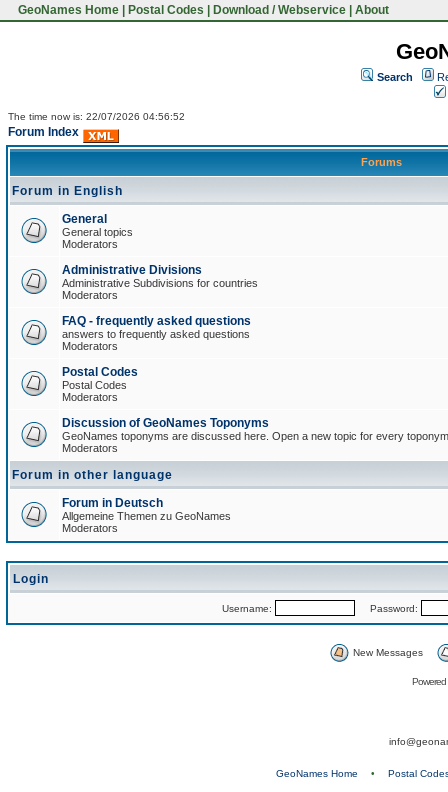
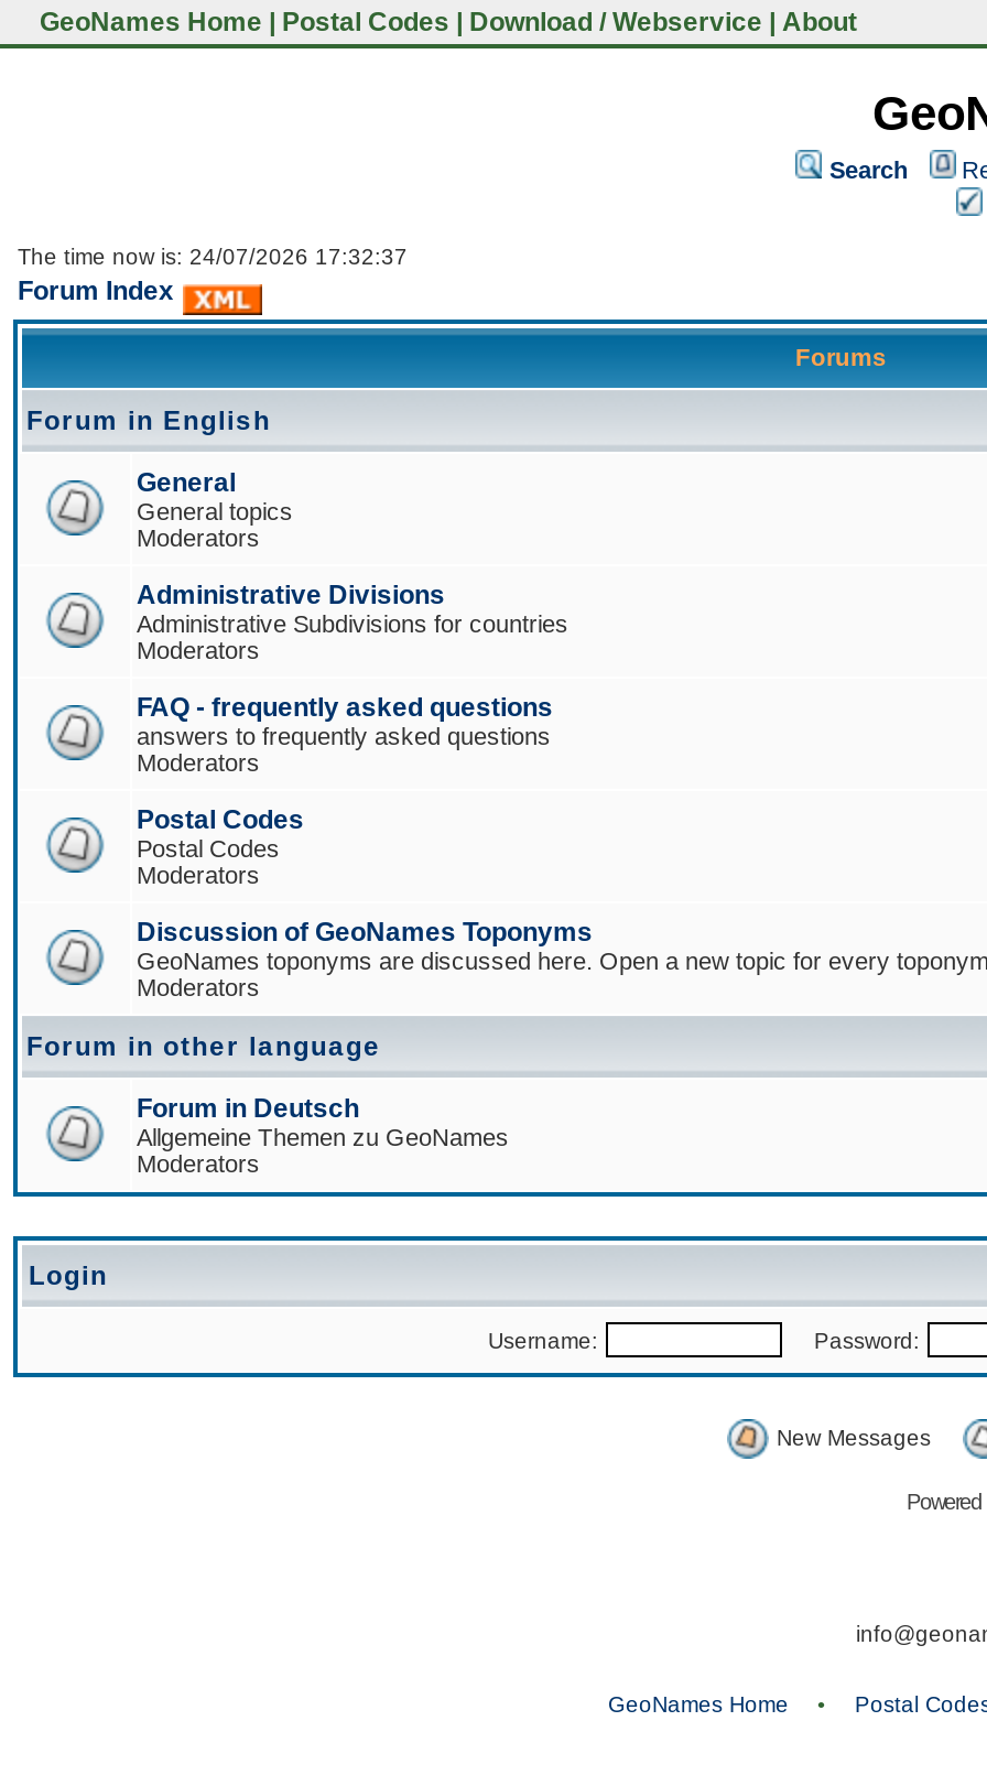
[8,111,185,122] The time now is: 22/07/2026 04:56:52 -> [18,245,408,269] The time now is: 24/07/2026 17:32:37

